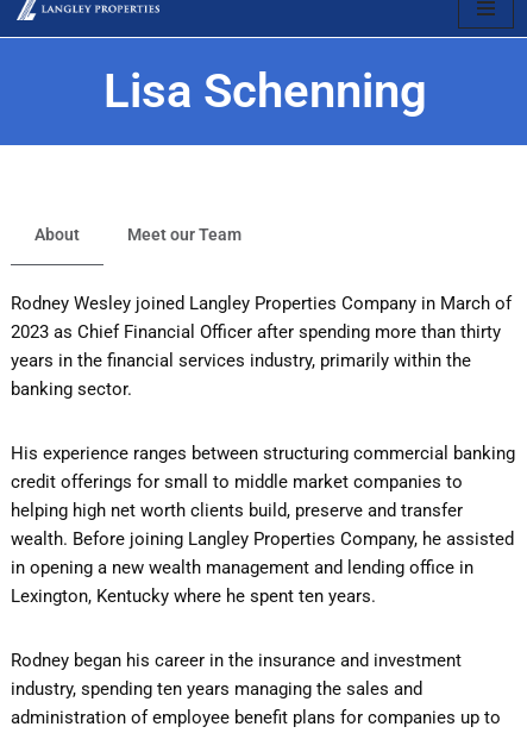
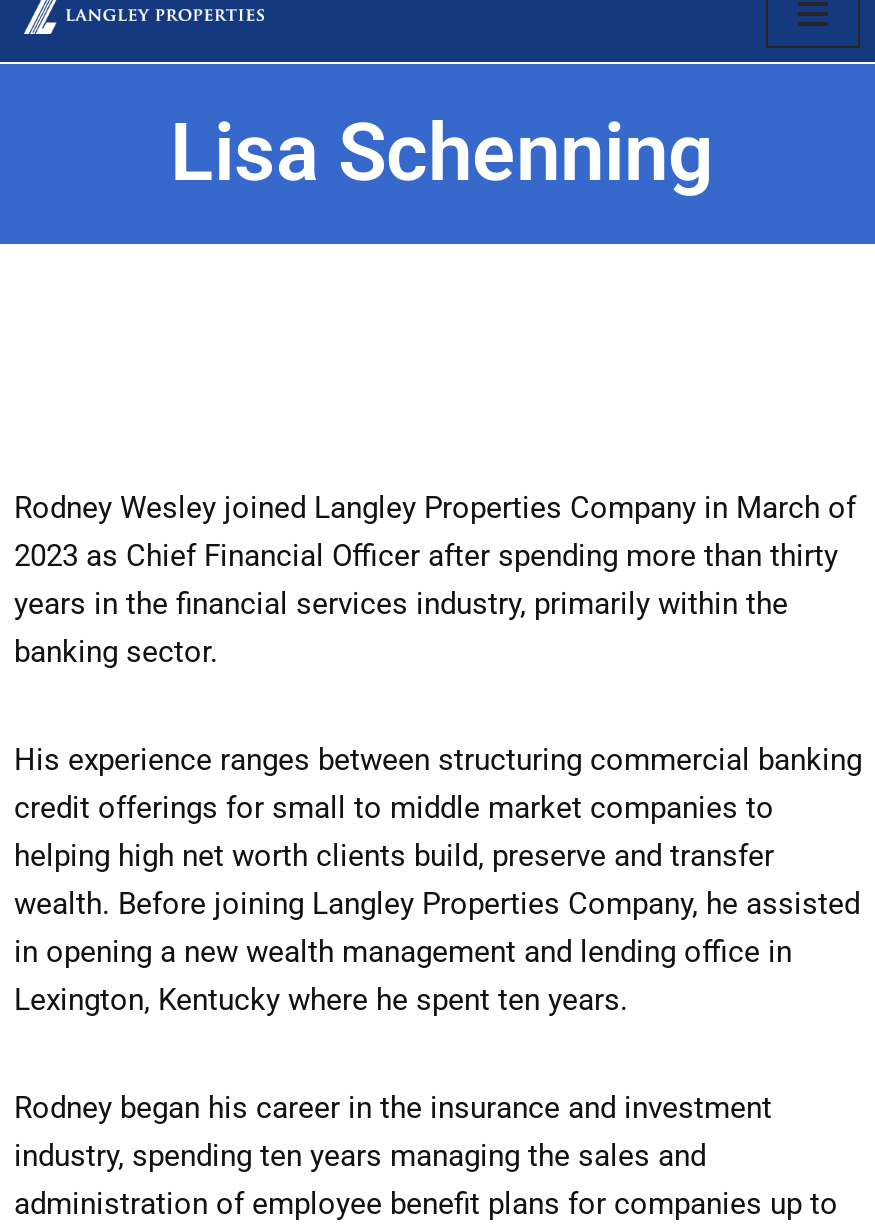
[34,225,241,244] About | Meet our Team -> none

